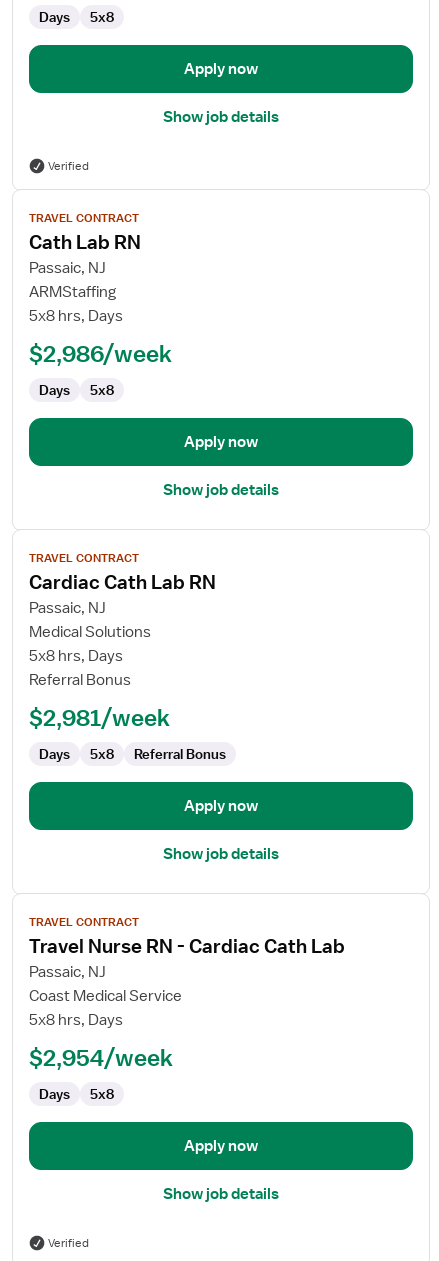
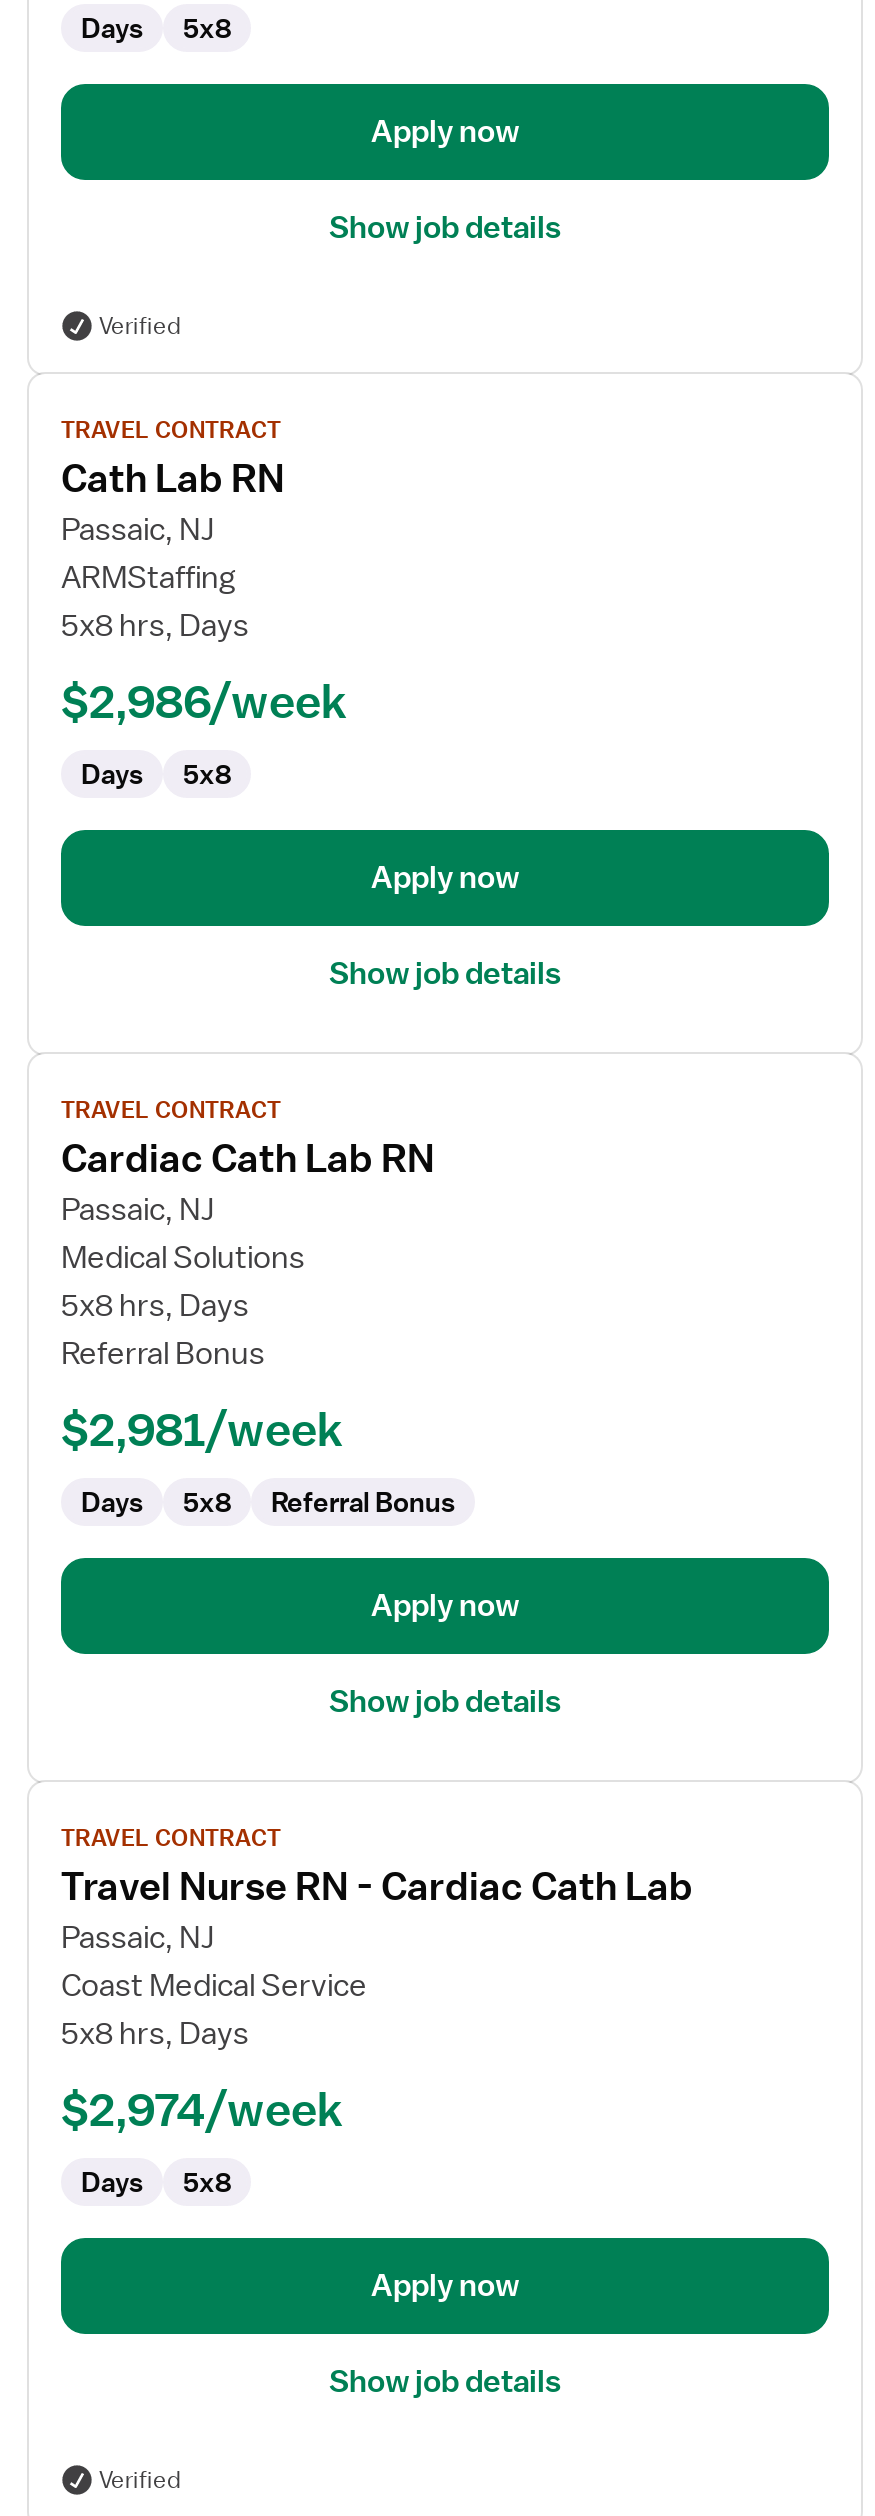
[29,1043,173,1071] $2,954/week -> [61,2080,343,2136] $2,974/week

